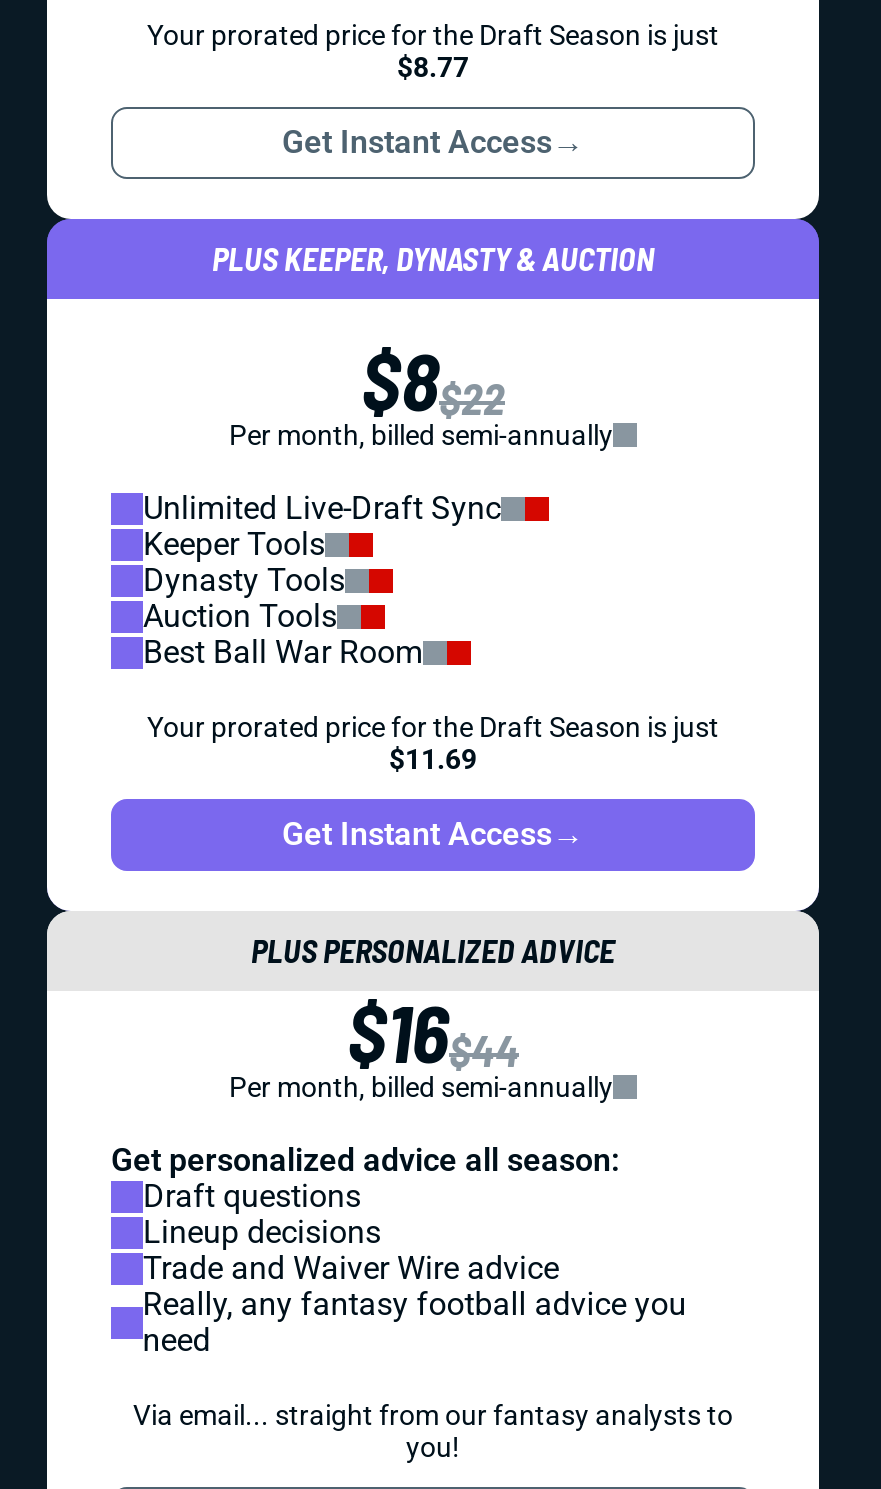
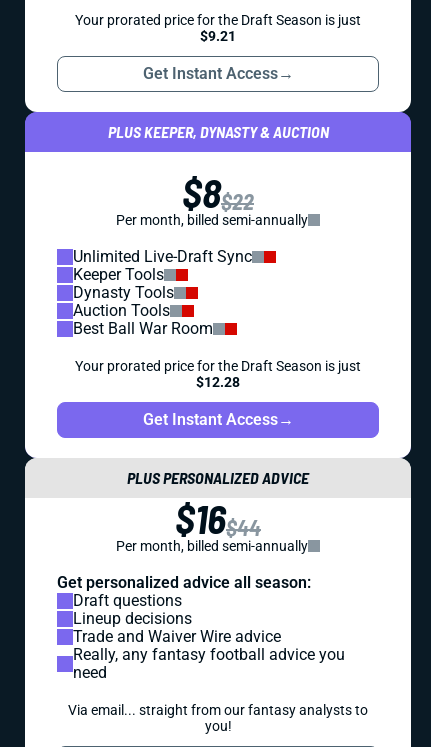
[397,51,469,83] $8.77 -> [200,28,236,44] $9.21
[389,743,477,775] $11.69 -> [196,374,240,390] $12.28

